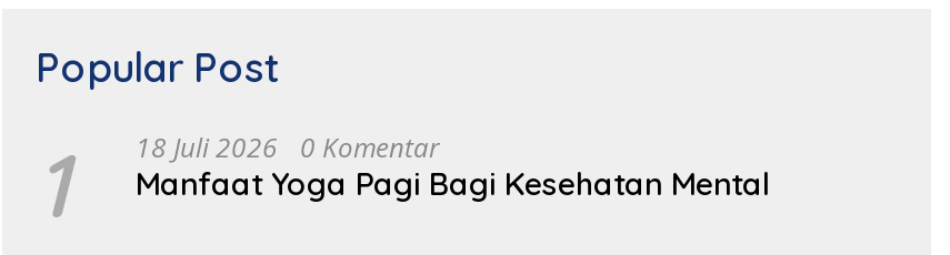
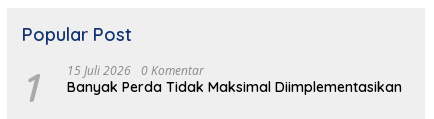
[136,128,769,203] 18 Juli 2026 0 Komentar | Manfaat Yoga Pagi Bagi Kesehatan Mental -> [67,62,402,96] 15 Juli 2026 0 Komentar | Banyak Perda Tidak Maksimal Diimplementasikan

